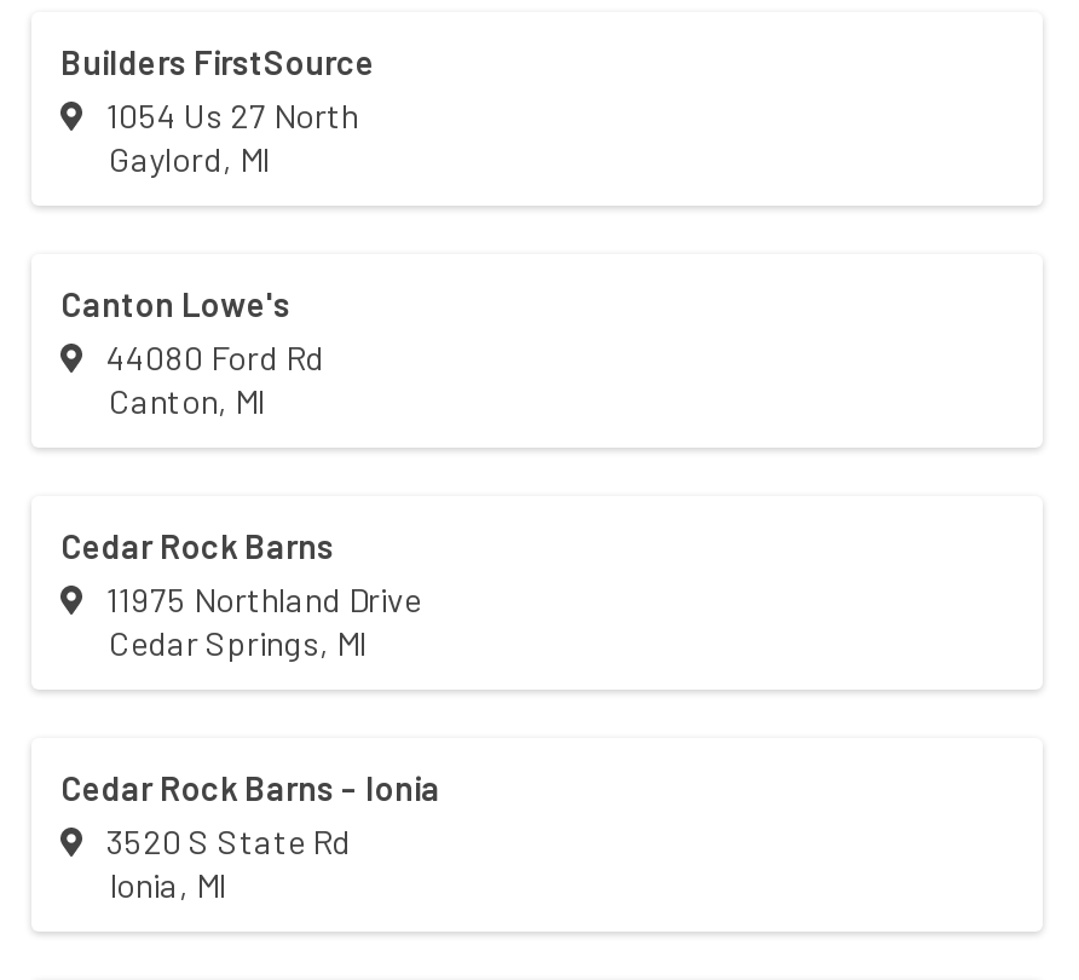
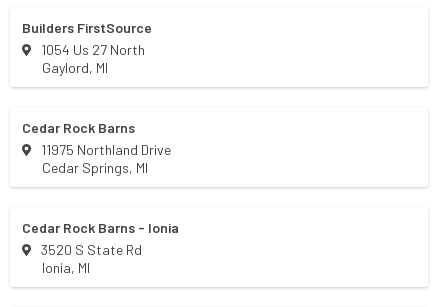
[60,283,324,420] Canton Lowe's | 44080 Ford Rd | Canton, MI -> none

